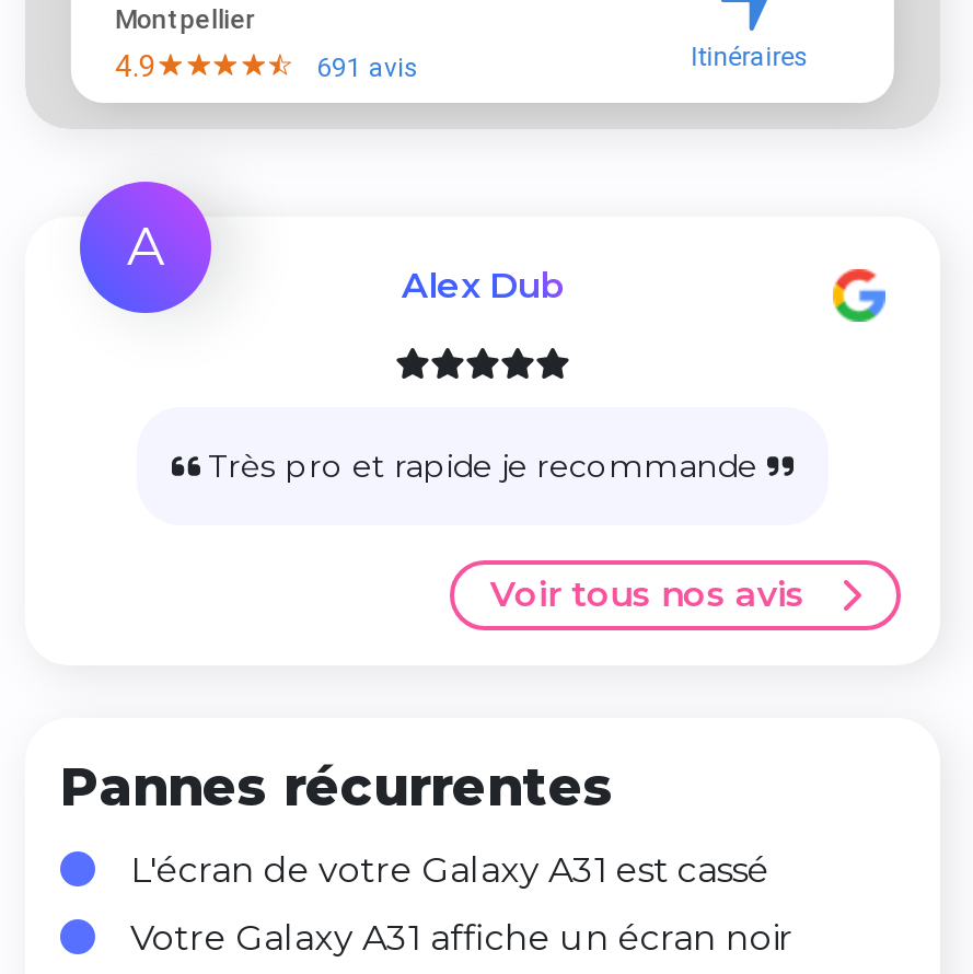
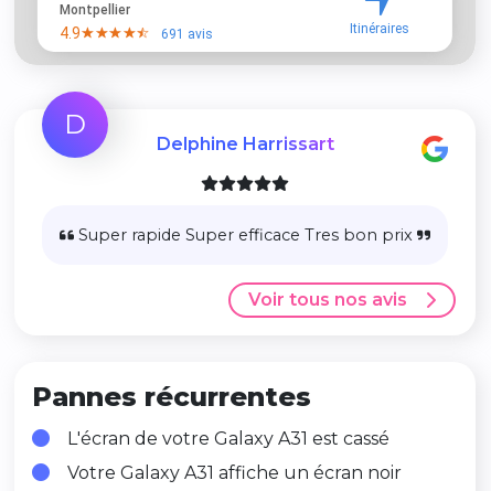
[127,214,564,307] A | Alex Dub -> [64,108,334,155] D | Delphine Harrissart
[199,447,766,487] Très pro et rapide je recommande -> [73,225,417,245] Super rapide Super efficace Tres bon prix

